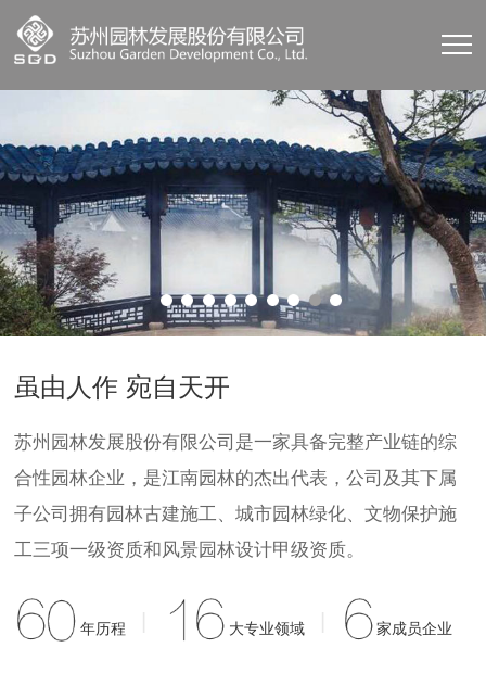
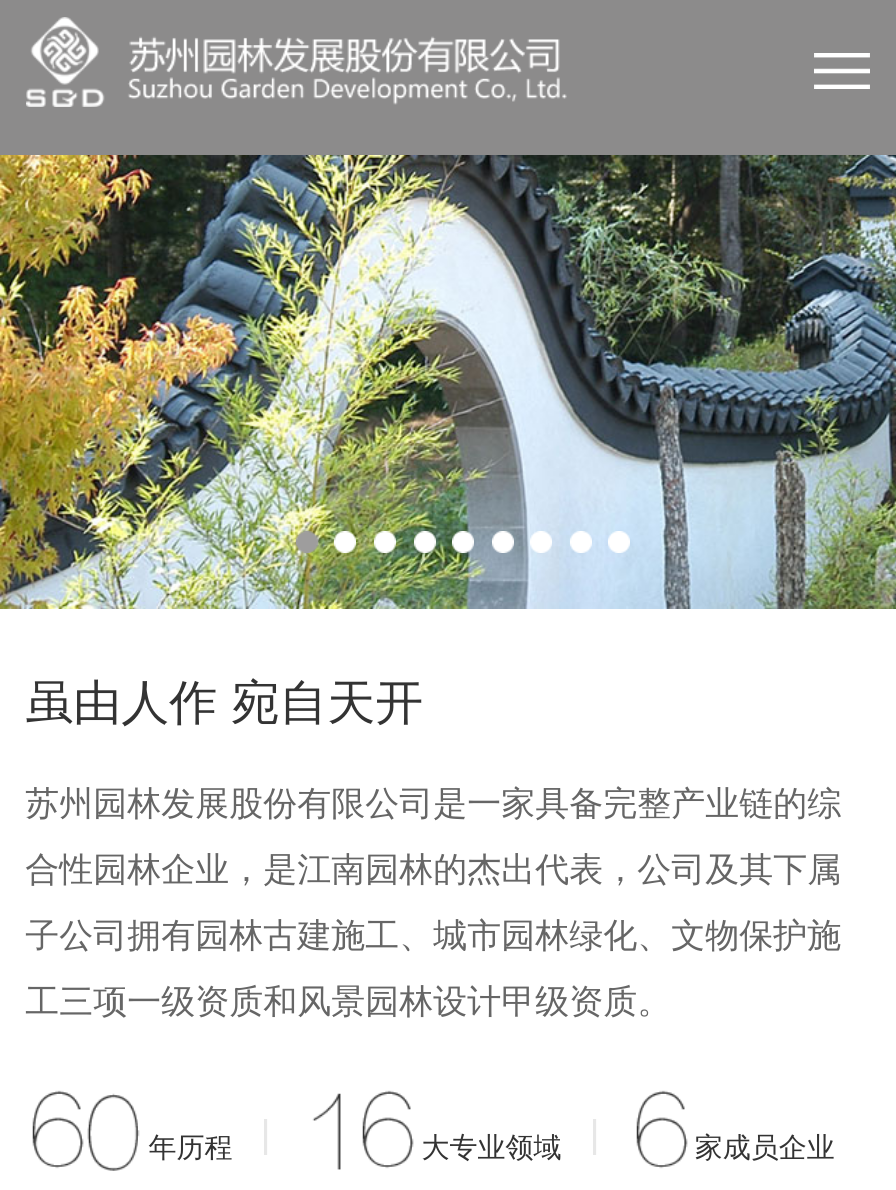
[3,89,483,338] [image] -> [6,153,890,611] [image]

